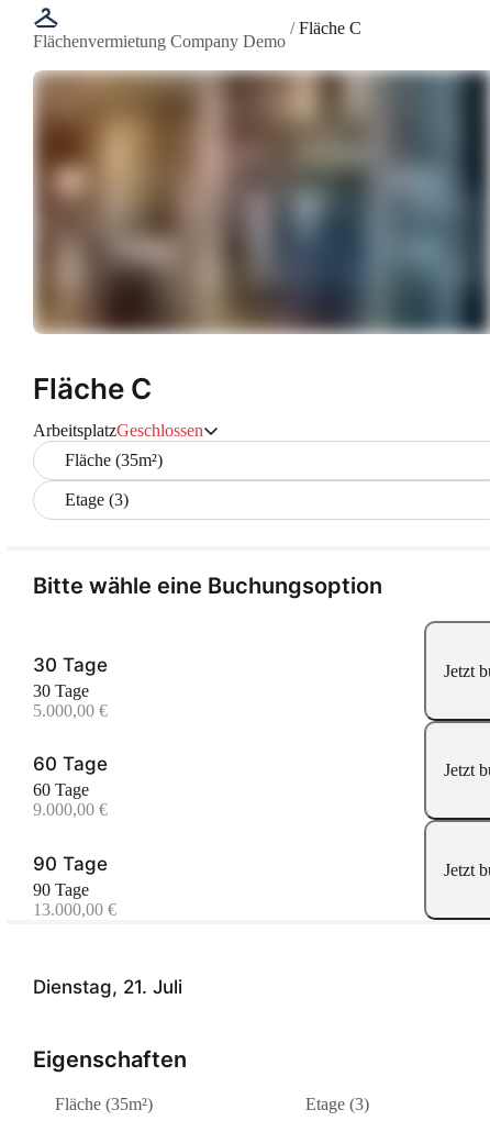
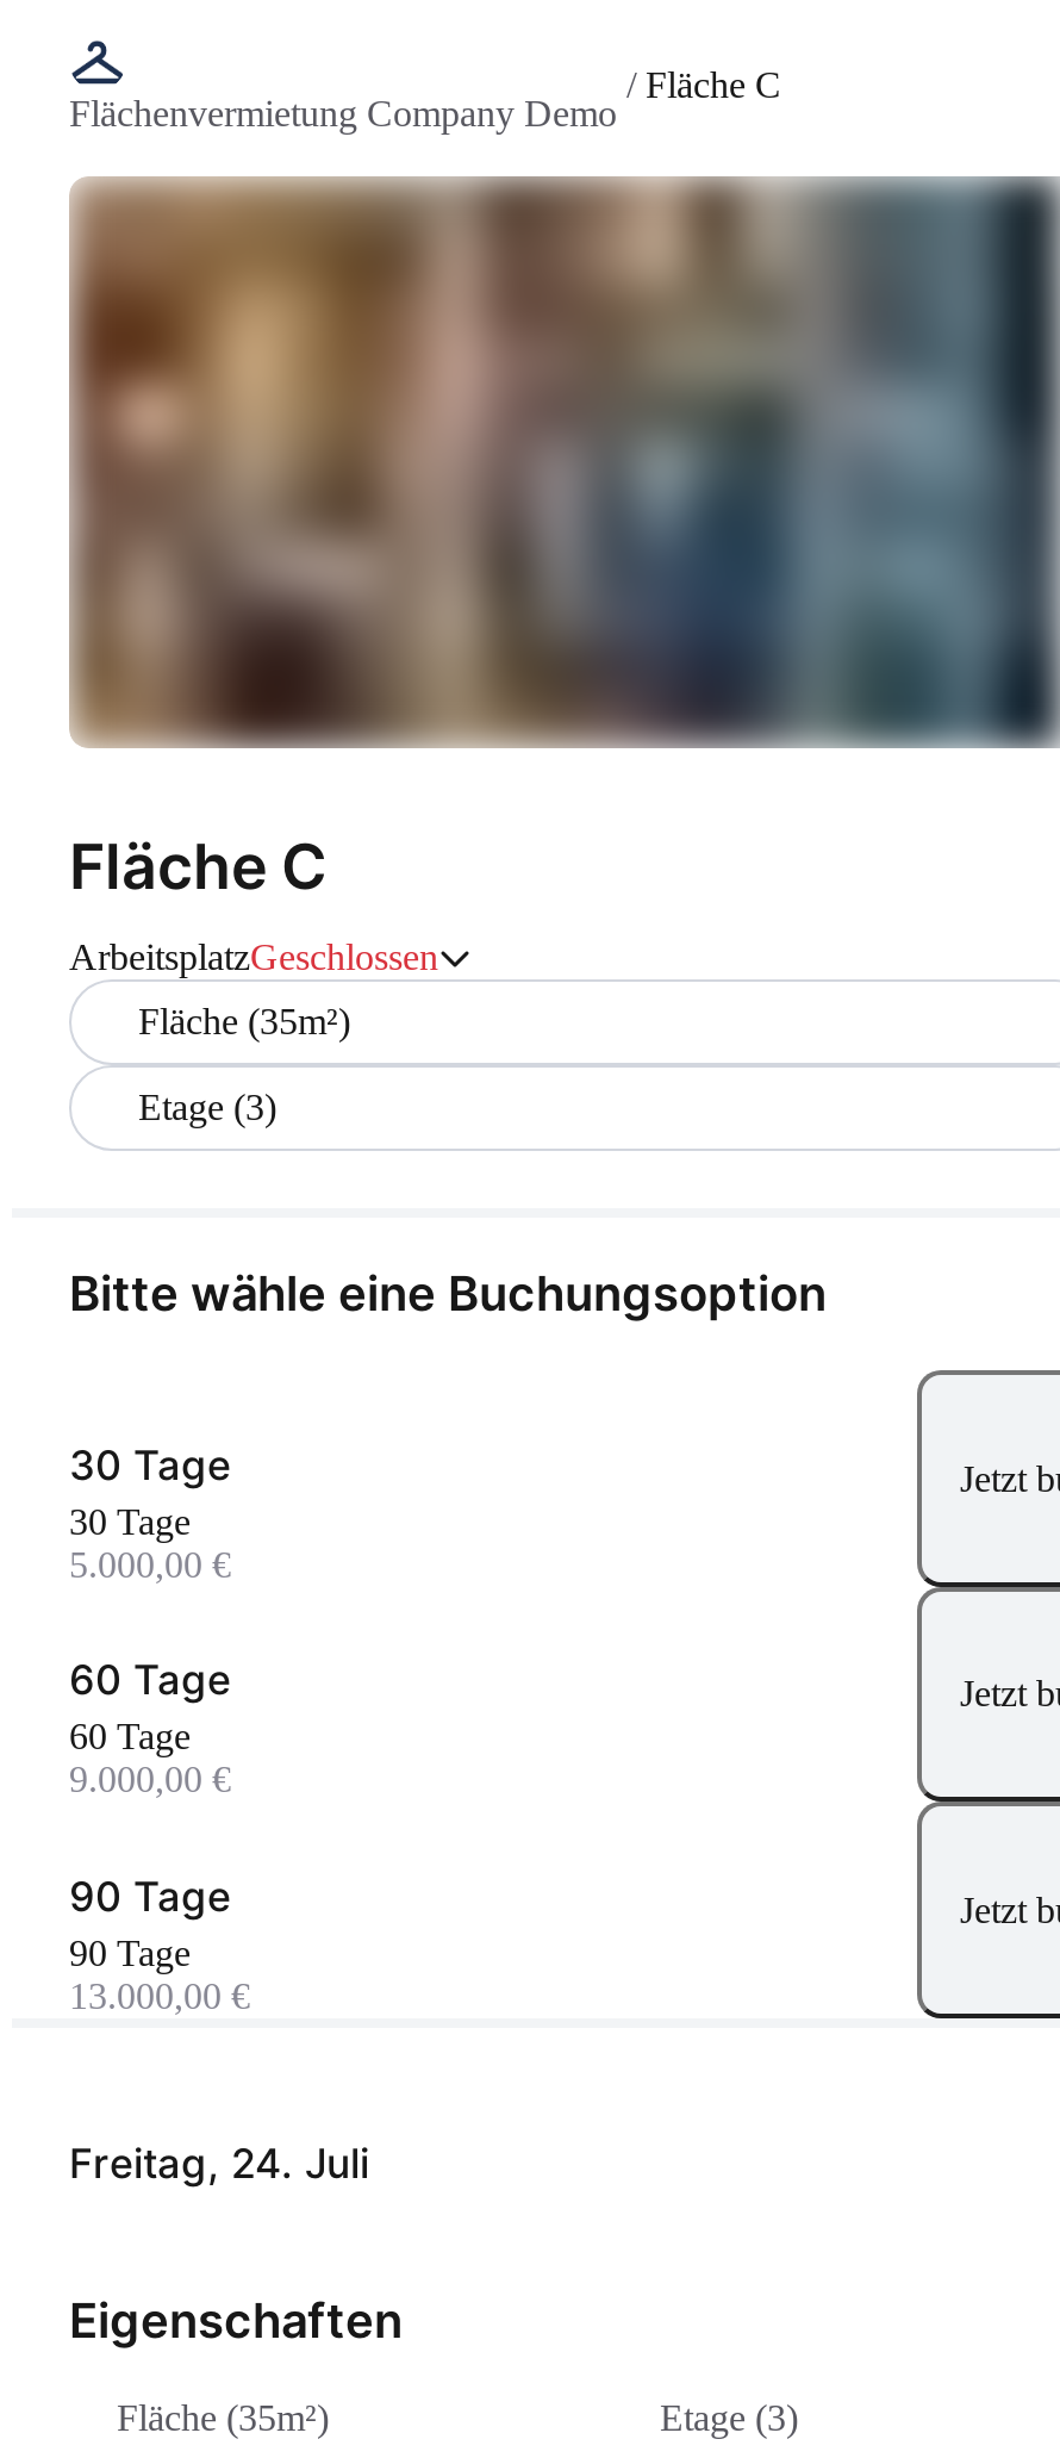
[33,976,182,998] Dienstag, 21. Juli -> [69,2140,369,2188] Freitag, 24. Juli

